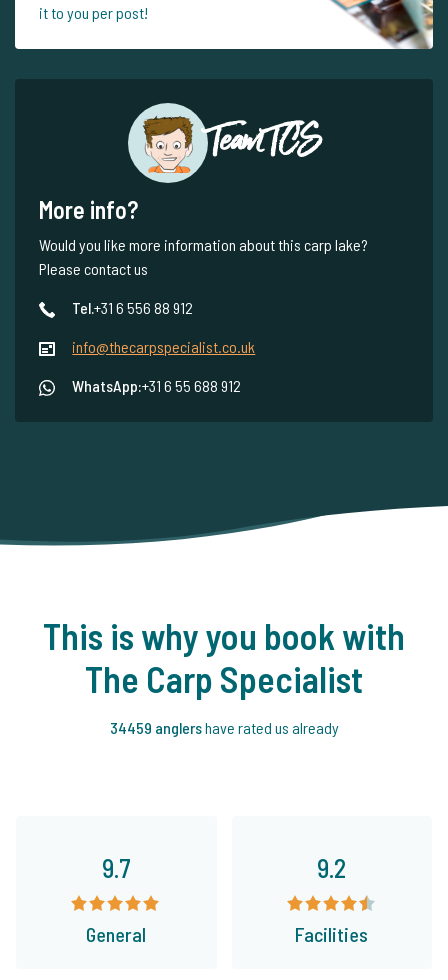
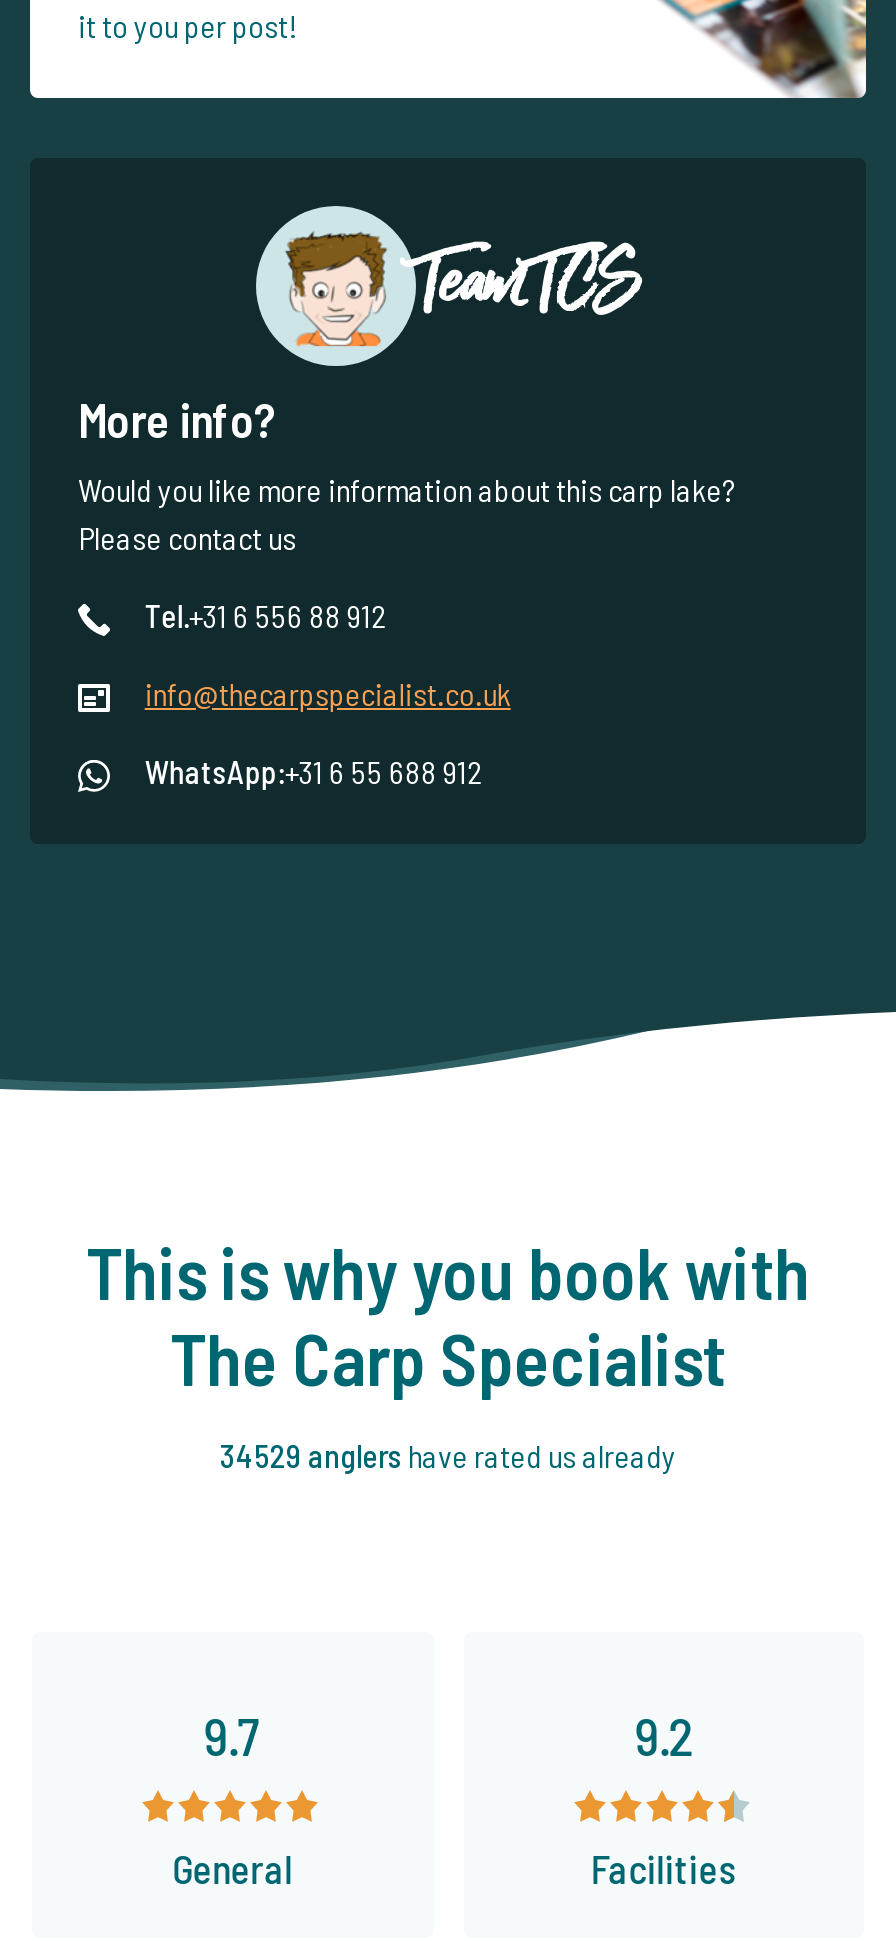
[109,718,338,737] 34459 anglers have rated us already -> [220,1436,676,1474] 34529 anglers have rated us already

